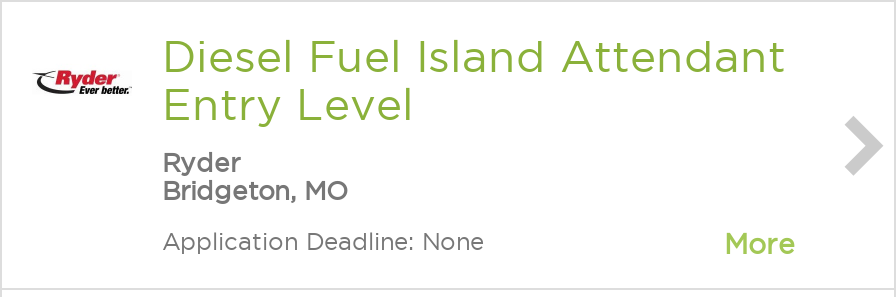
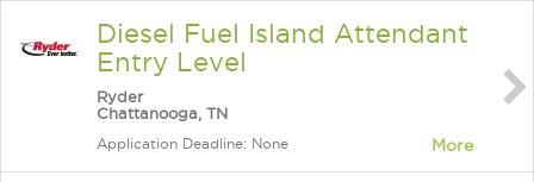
[162,176,348,204] Bridgeton, MO -> [97,105,228,121] Chattanooga, TN

